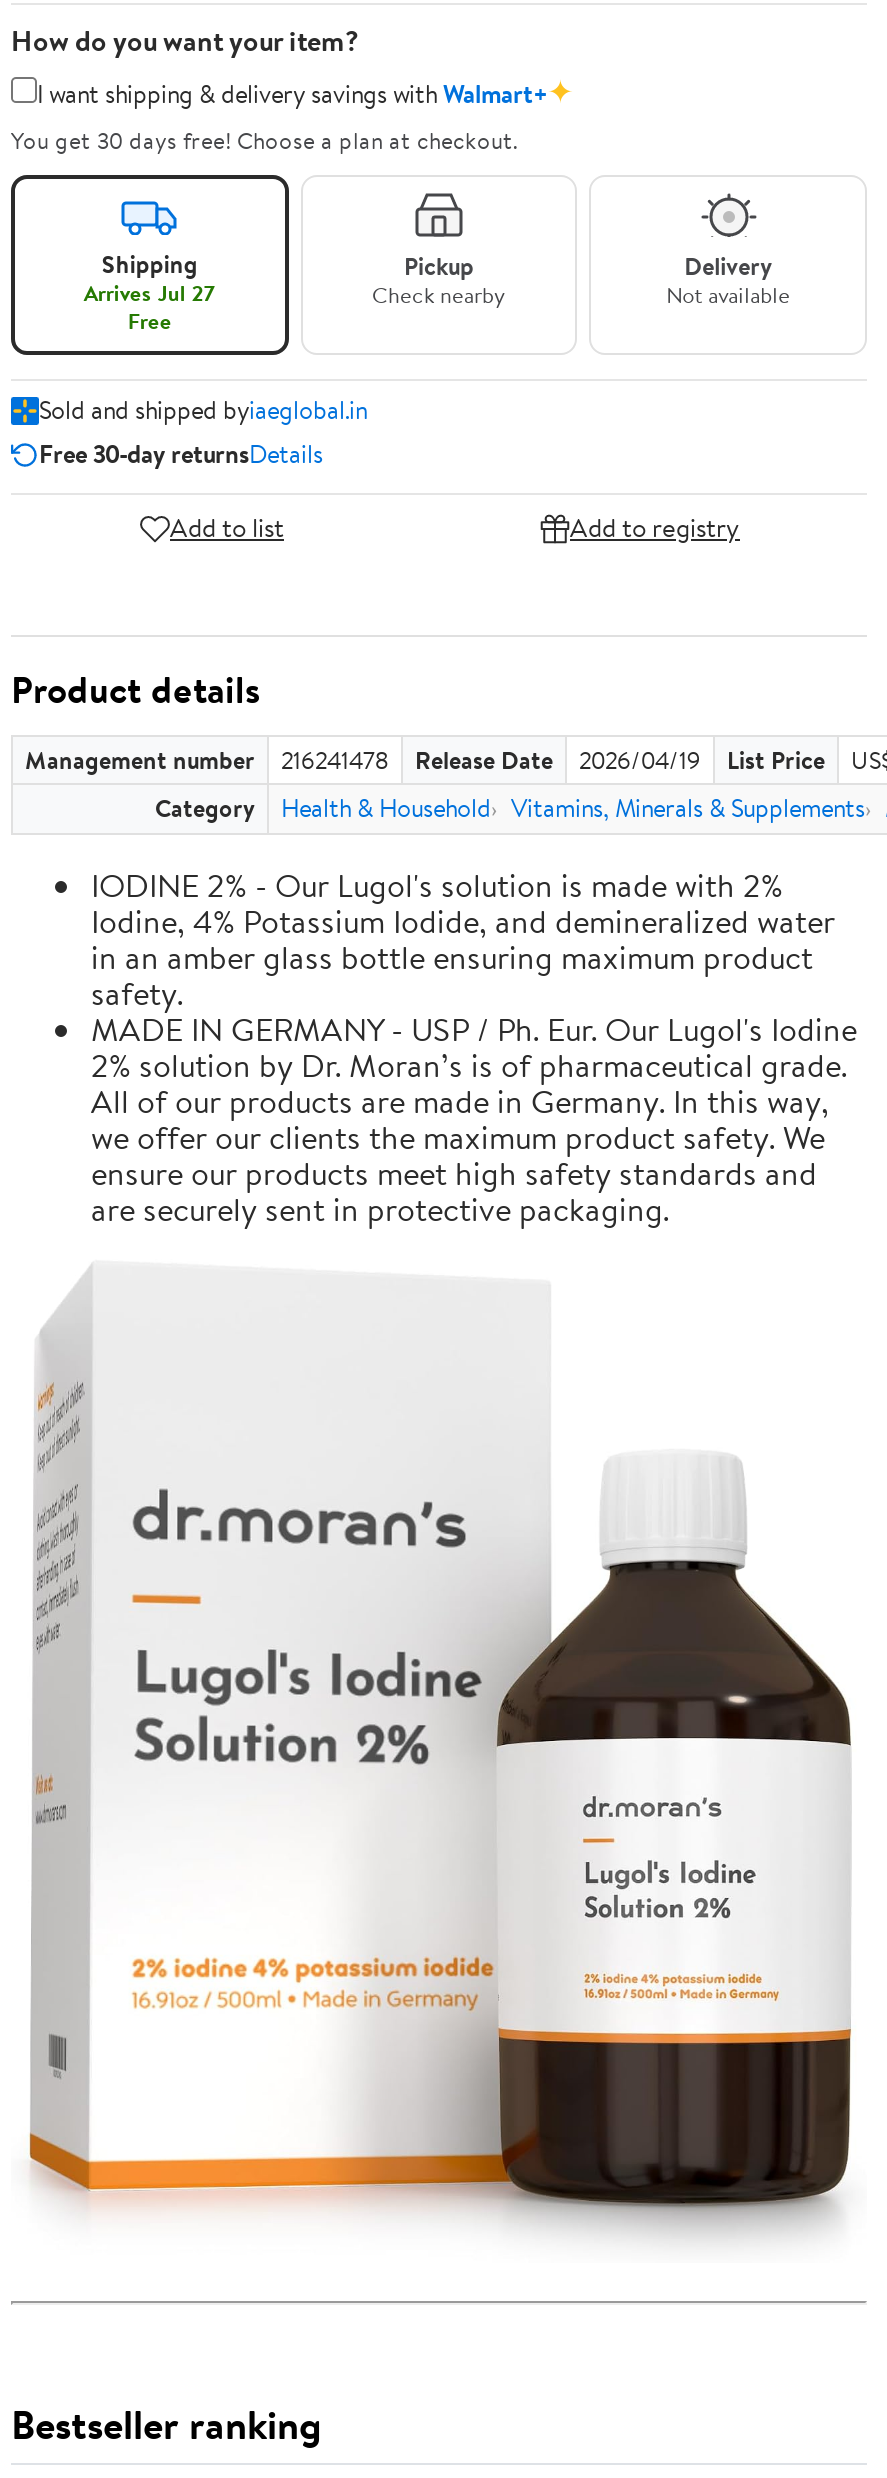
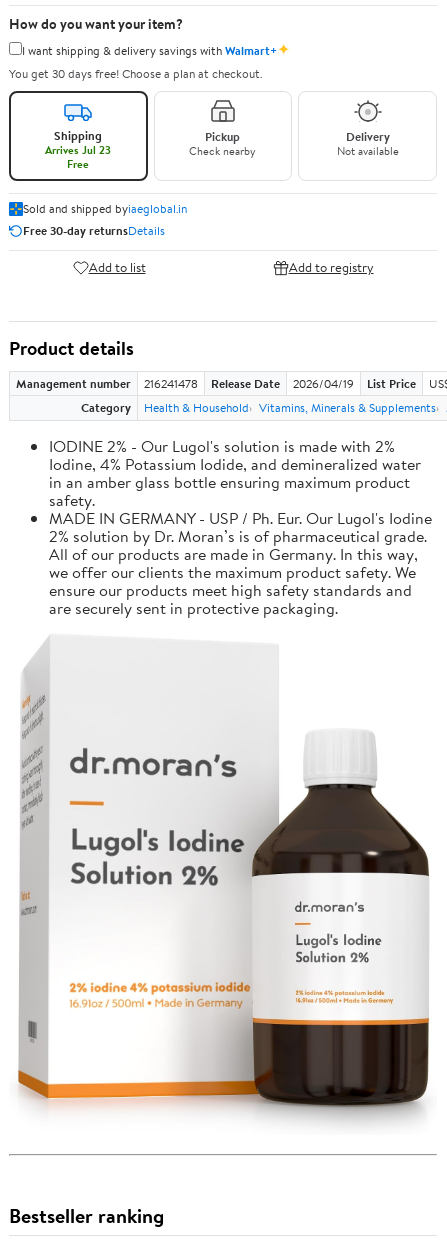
[84,277,216,309] Arrives Jul 27 -> [45,142,111,158] Arrives Jul 23

